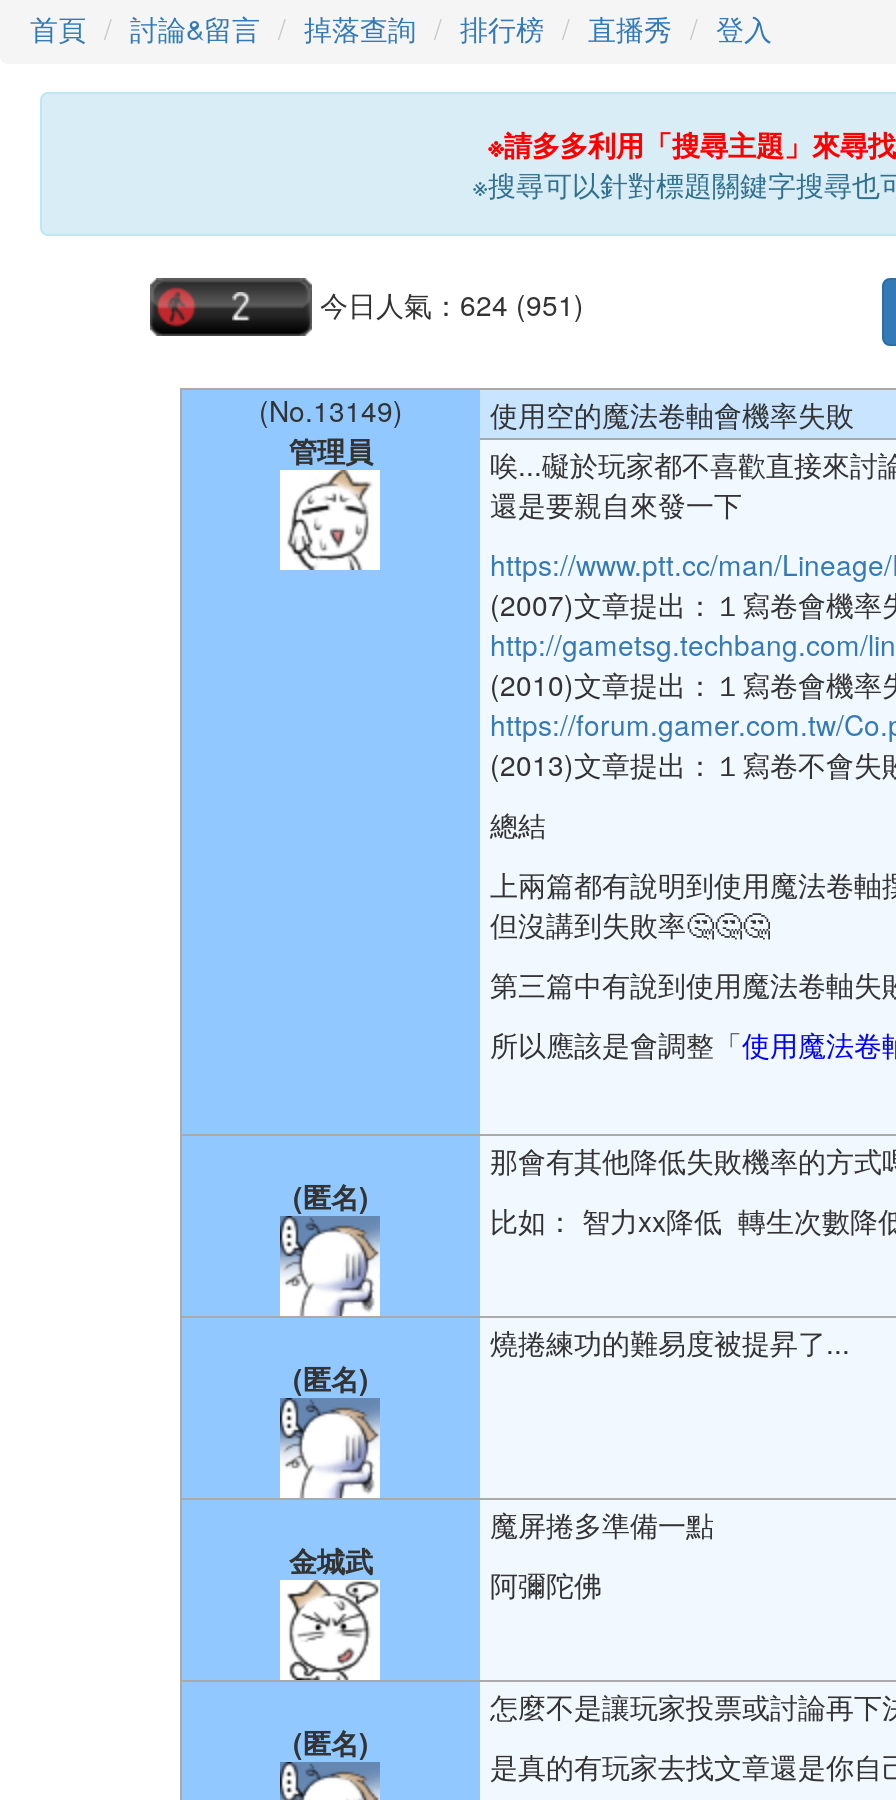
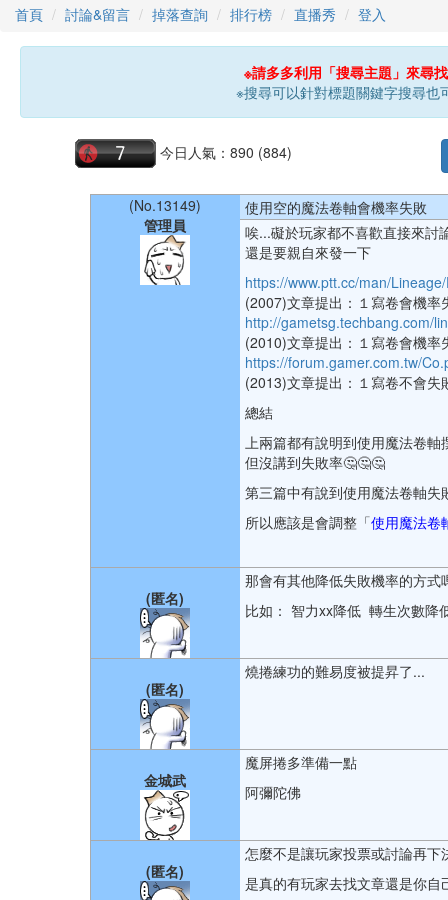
[320,284,584,324] 今日人氣：624 (951) -> [160,142,292,162] 今日人氣：890 (884)

